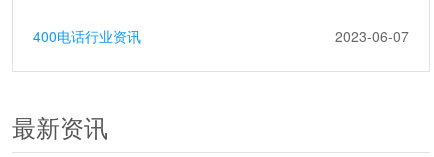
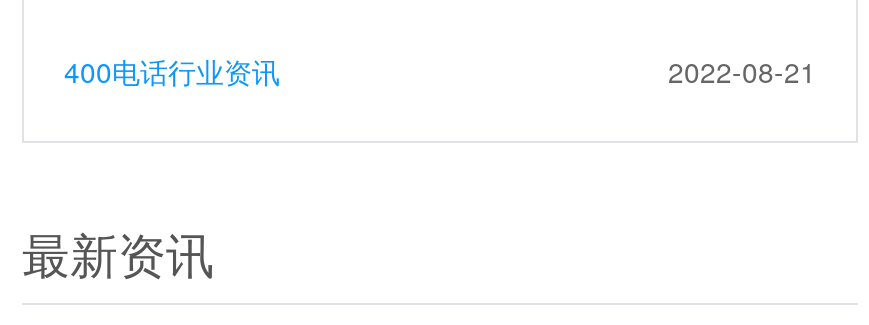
[335,26,409,46] 2023-06-07 -> [668,50,816,90] 2022-08-21

